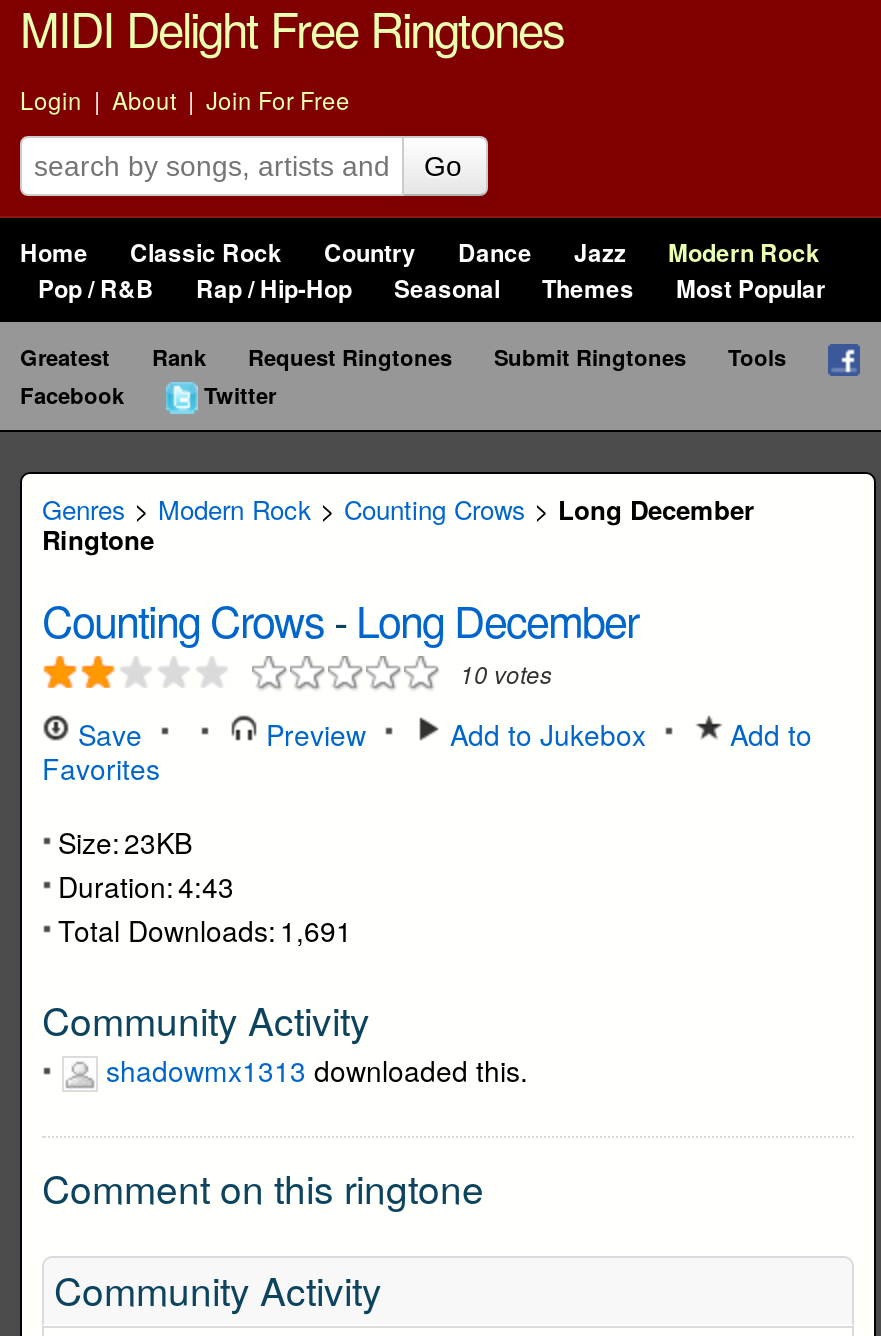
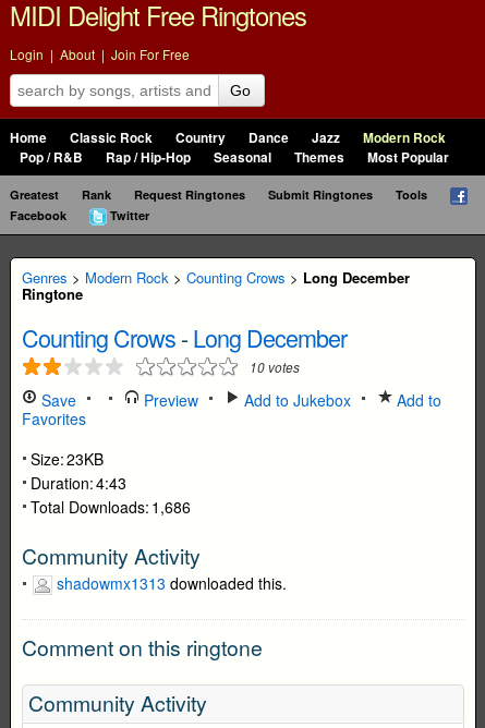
[58,910,352,950] Total Downloads: 1,691 -> [31,496,191,518] Total Downloads: 1,686

